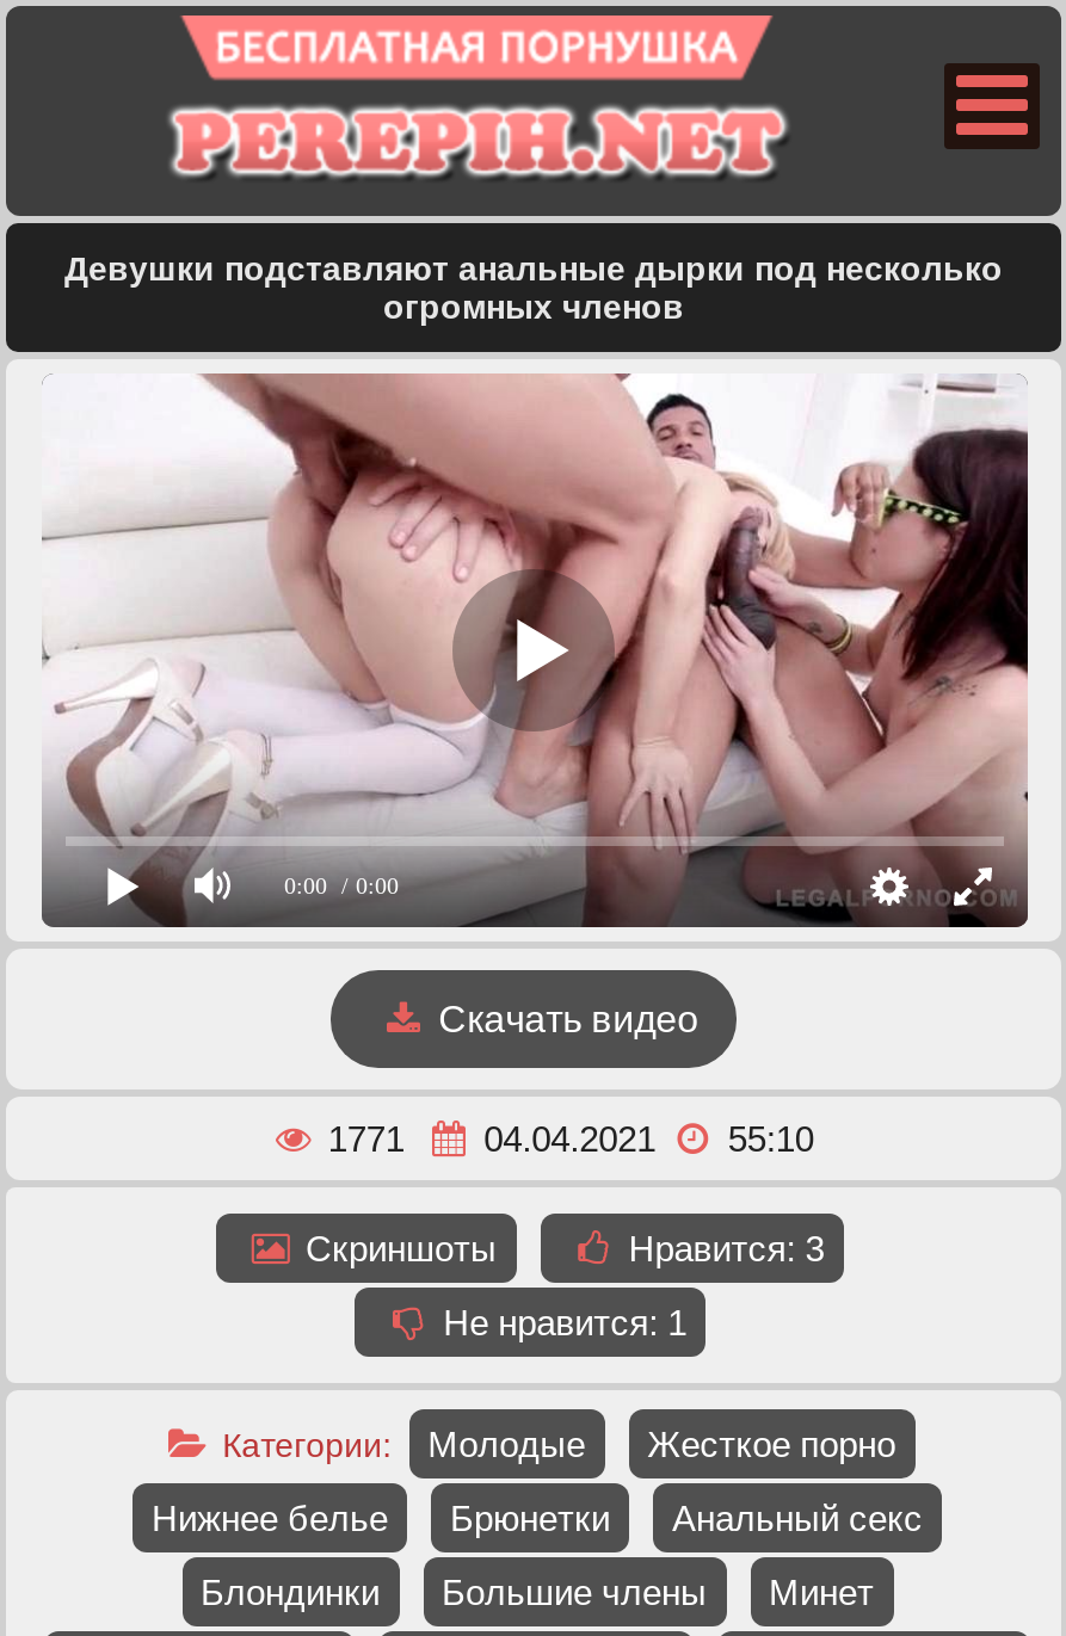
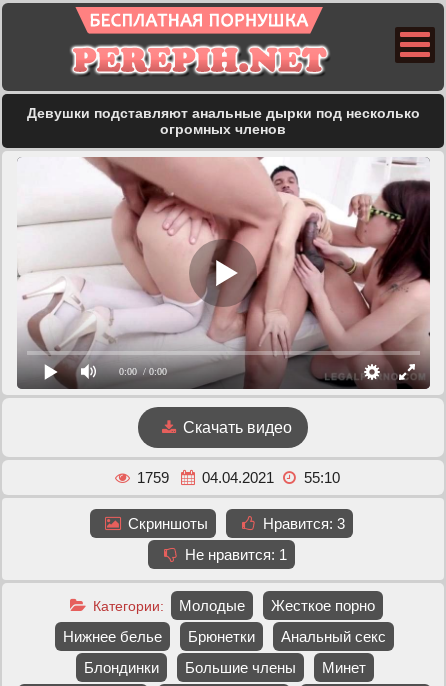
[318,1119,814,1159] 1771 04.04.2021 55:10 -> [133,469,340,486] 1759 04.04.2021 55:10

